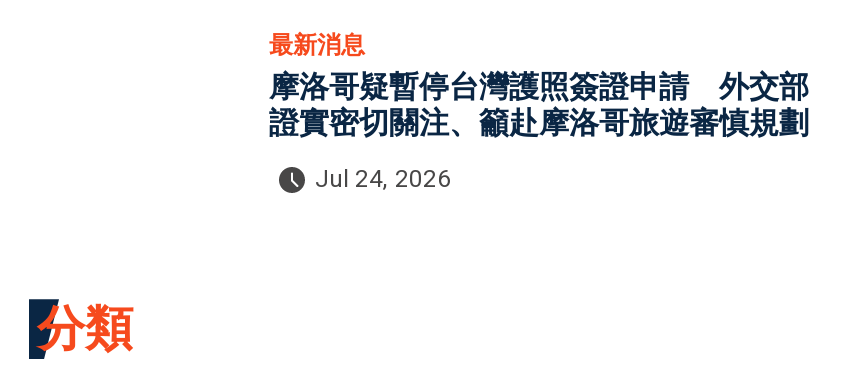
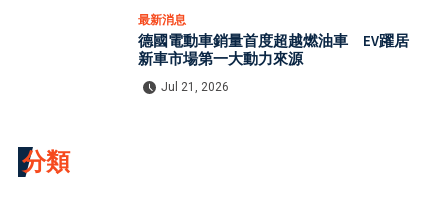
[269,67,809,141] 摩洛哥疑暫停台灣護照簽證申請 外交部 | 證實密切關注、籲赴摩洛哥旅遊審慎規劃 -> [138,31,409,68] 德國電動車銷量首度超越燃油車 EV躍居 | 新車市場第一大動力來源
[315,165,451,193] Jul 24, 2026 -> [161,80,229,94] Jul 21, 2026

